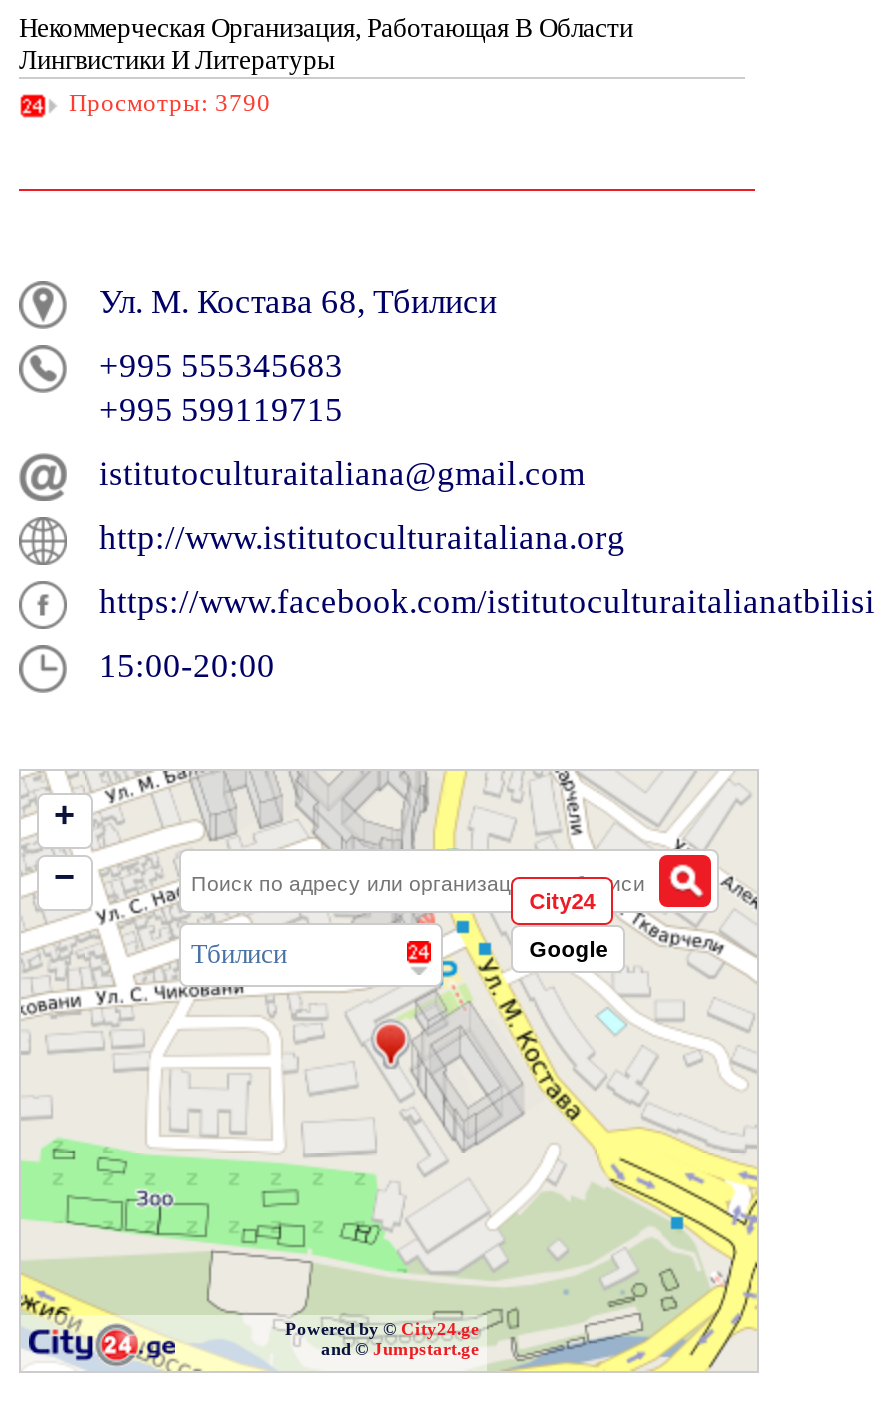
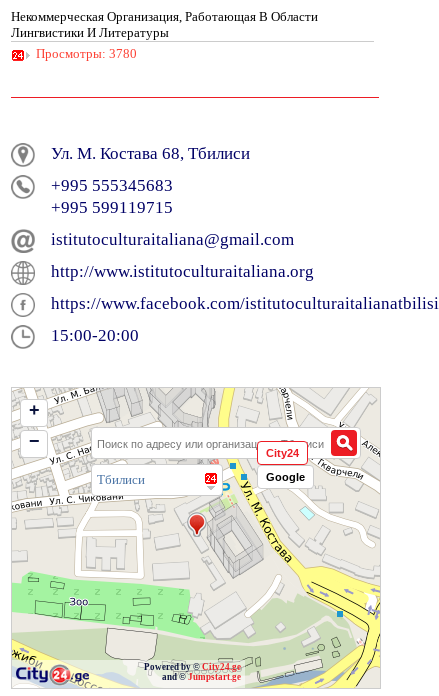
[69,89,271,117] Просмотры: 3790 -> [36,47,137,61] Просмотры: 3780

